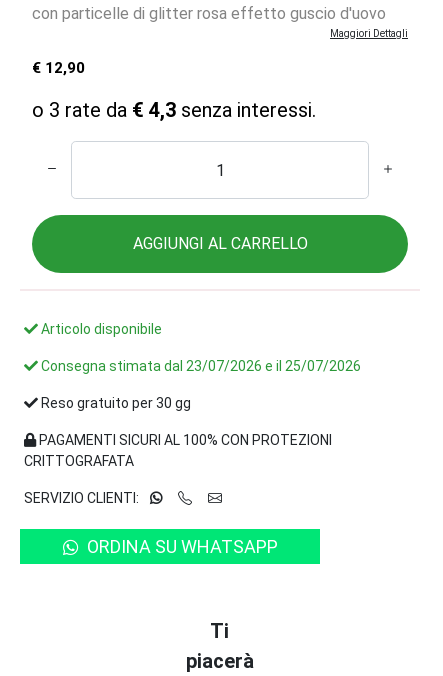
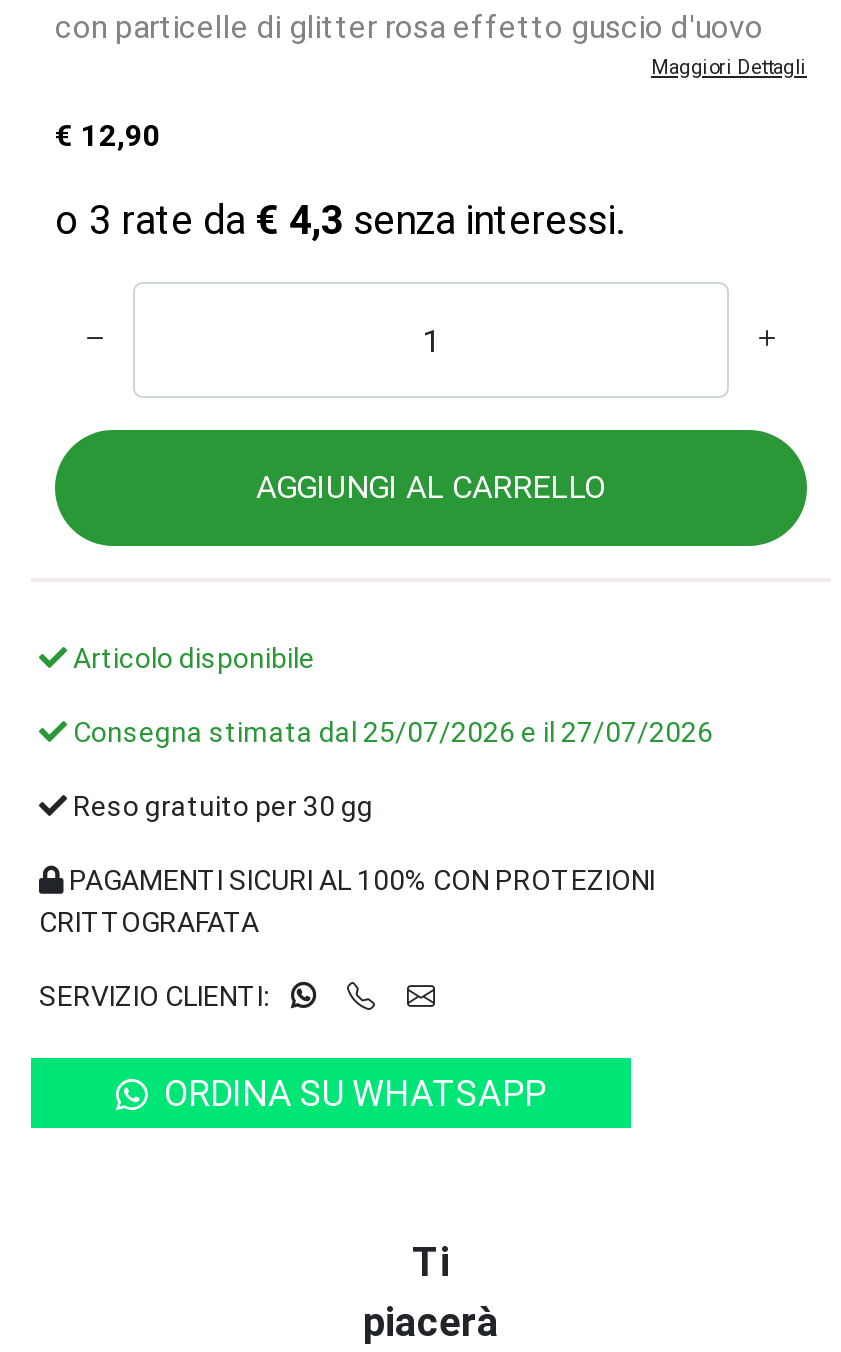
[38,358,361,374] Consegna stimata dal 23/07/2026 e il 25/07/2026 -> [67,716,713,748] Consegna stimata dal 25/07/2026 e il 27/07/2026

